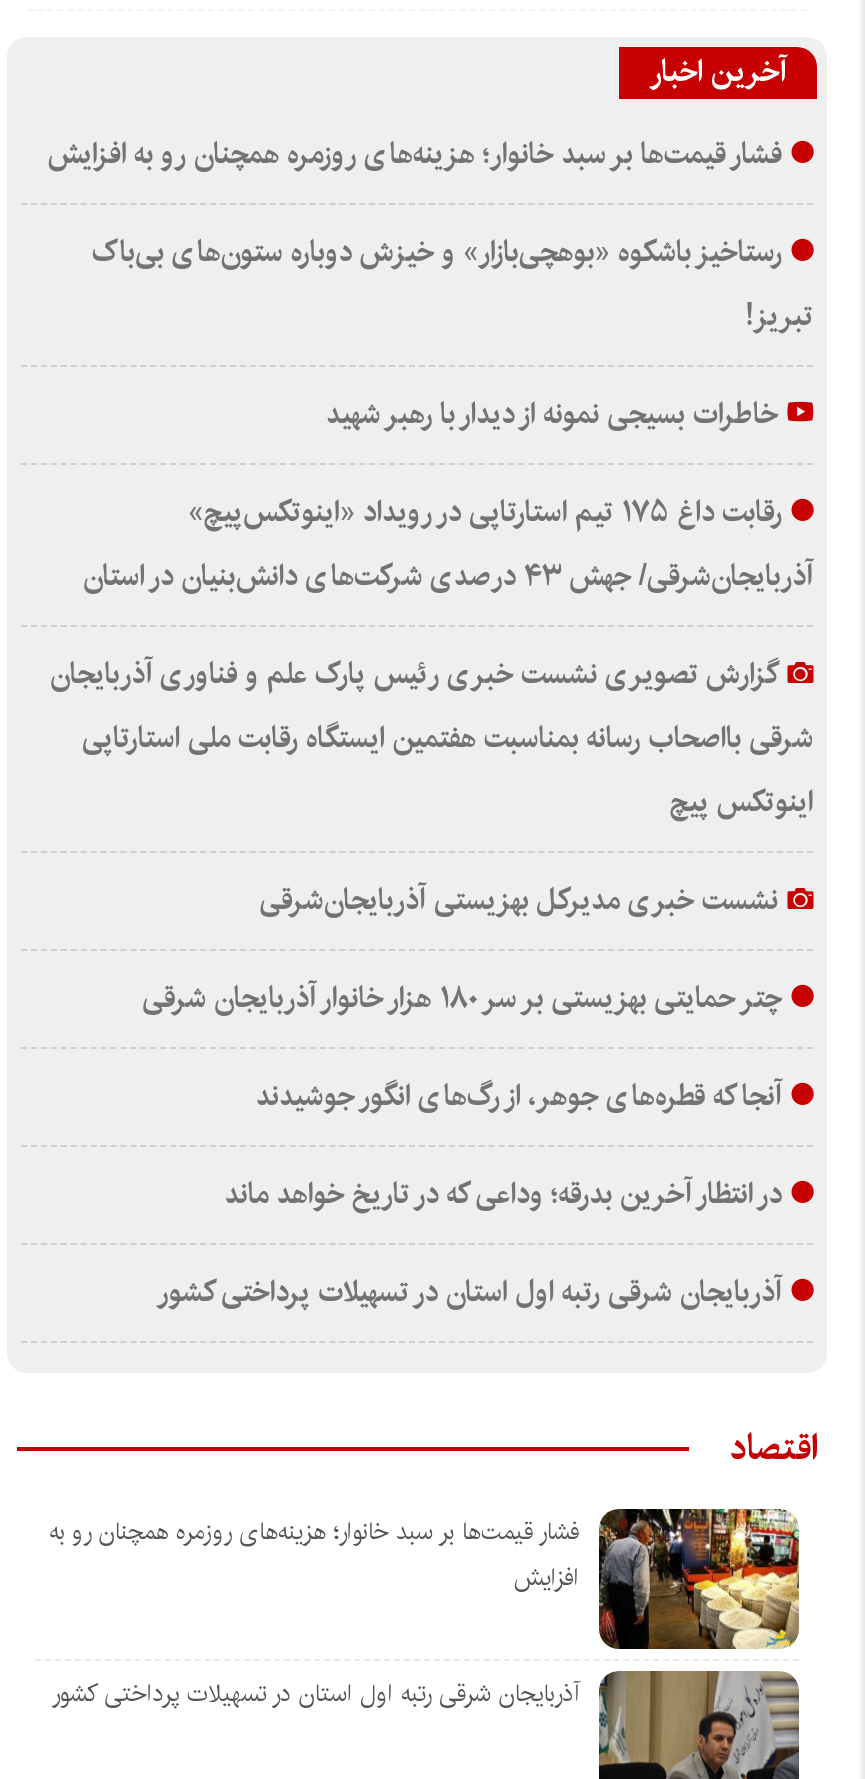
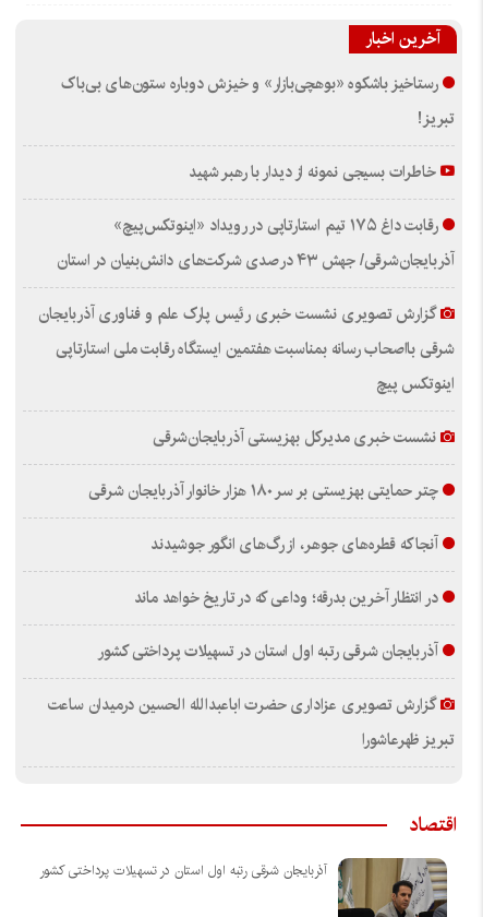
[47,131,782,179] فشار قیمت‌ها بر سبد خانوار؛ هزینه‌های روزمره همچنان رو به افزایش -> none
none -> [48,692,455,753] گزارش تصویری عزاداری حضرت اباعبدالله الحسین درمیدان ساعت | تبریز ظهرعاشورا
moved [729,1419,817,1477] -> [409,809,457,841]: اقتصاد
[49,1507,801,1651] [image] | فشار قیمت‌ها بر سبد خانوار؛ هزینه‌های روزمره همچنان رو به | افزایش -> none

